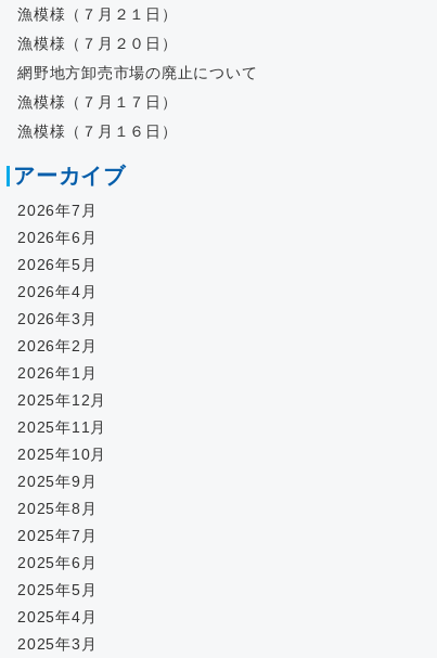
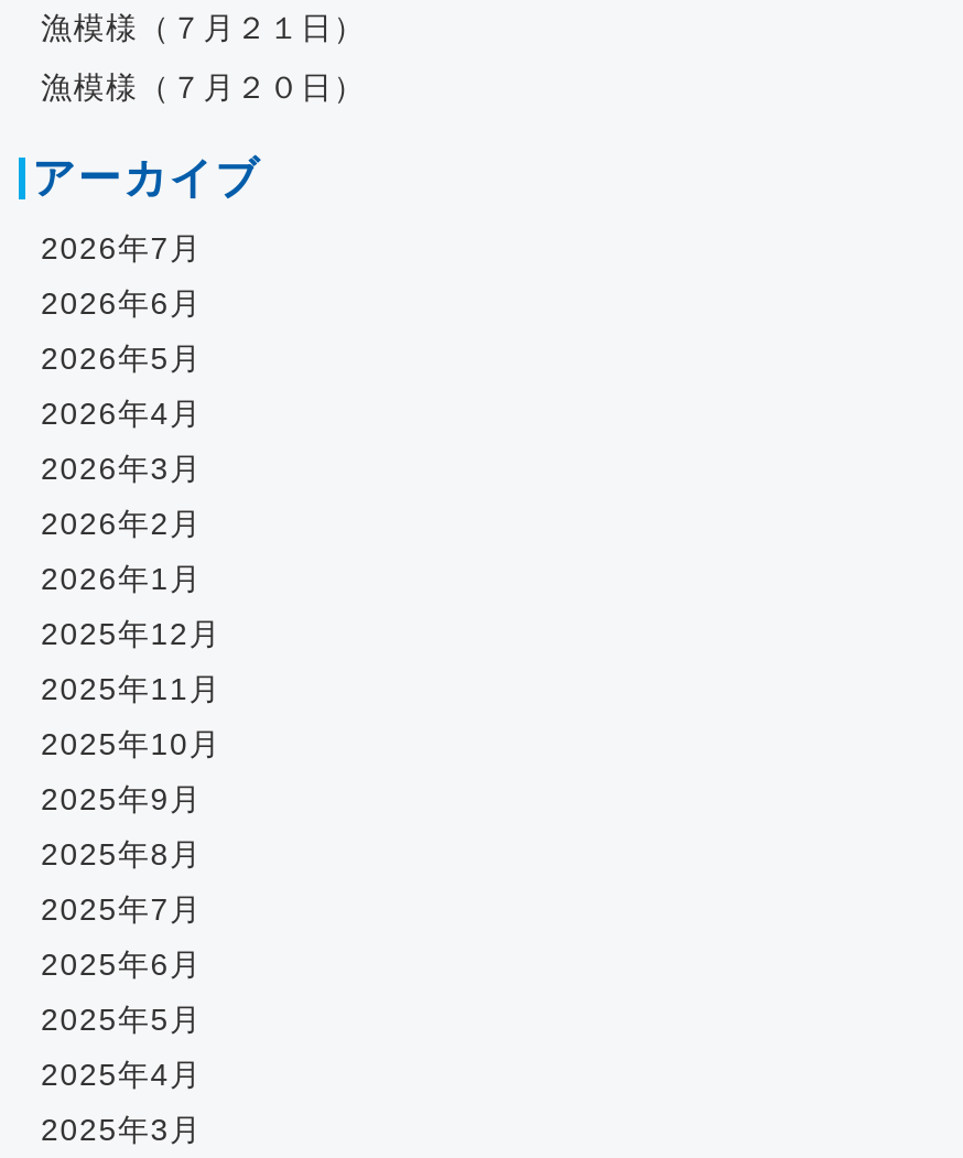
[17,64,257,140] 網野地方卸売市場の廃止について | 漁模様（７月１７日） | 漁模様（７月１６日） -> none

